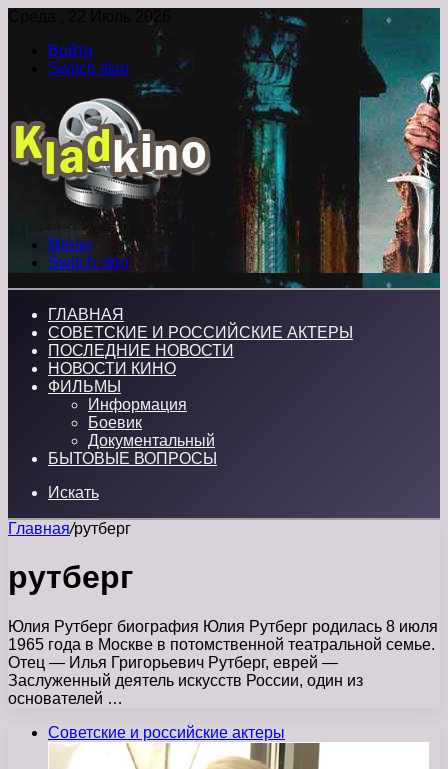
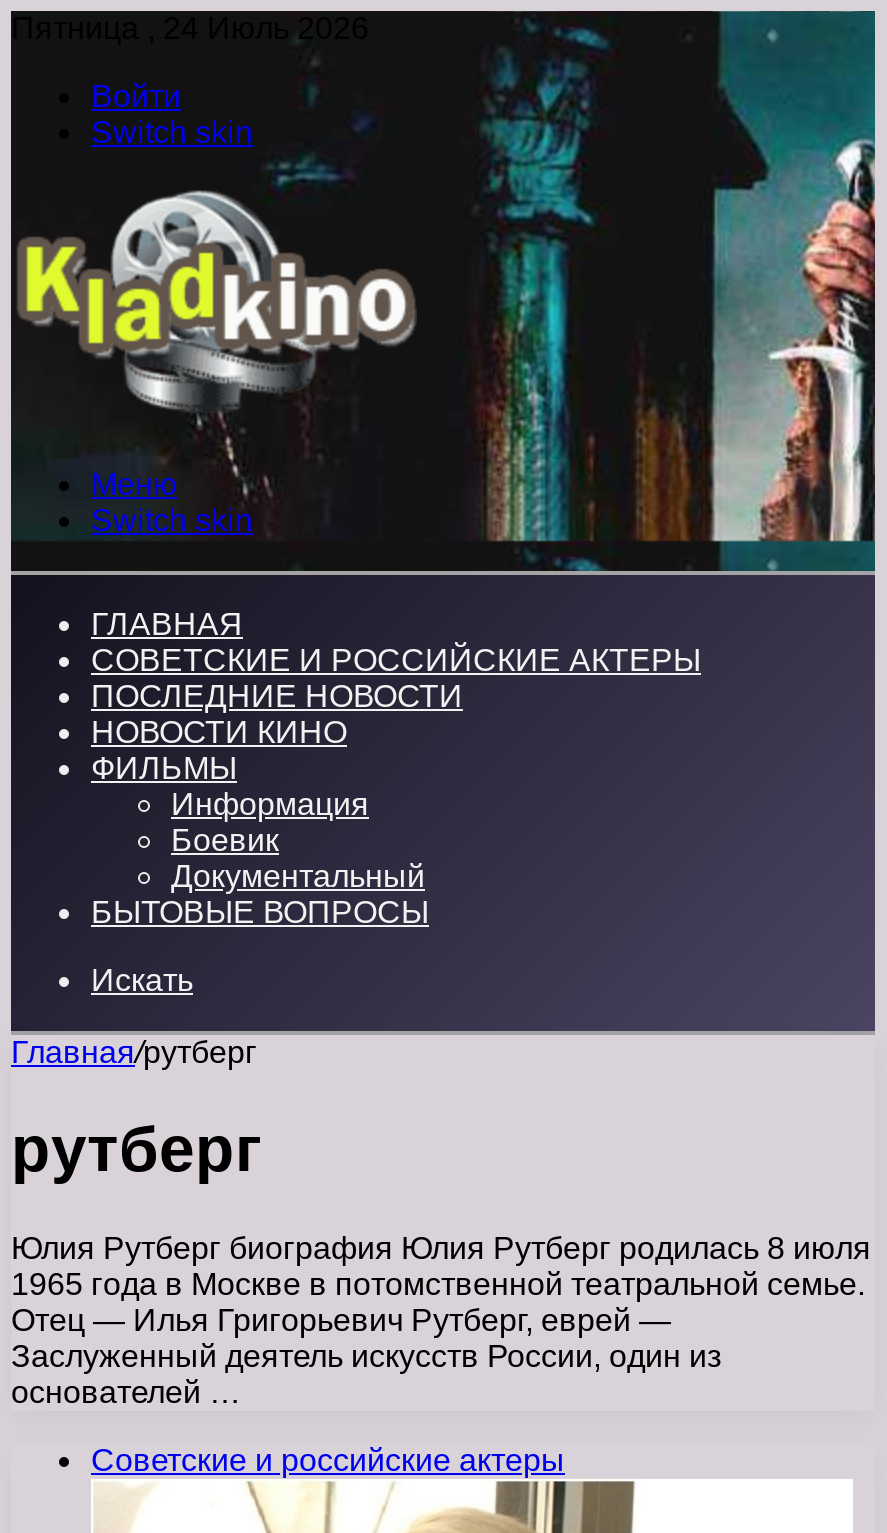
[8,8,171,25] Среда , 22 Июль 2026 -> [11,11,369,45] Пятница , 24 Июль 2026

